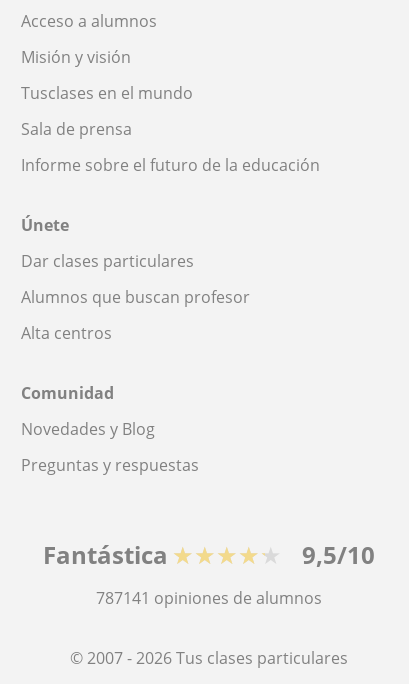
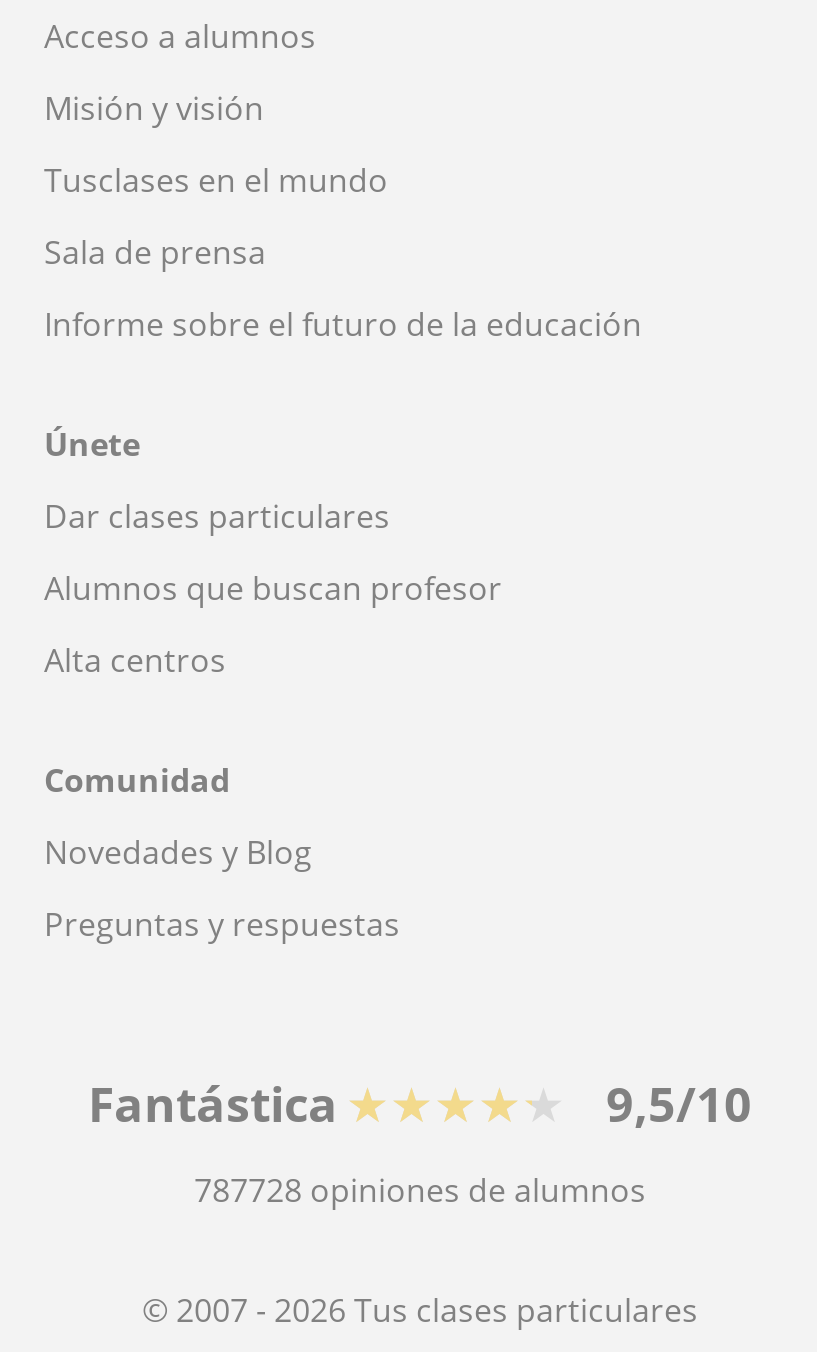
[96,587,322,609] 787141 opiniones de alumnos -> [194,1168,646,1212] 787728 opiniones de alumnos

